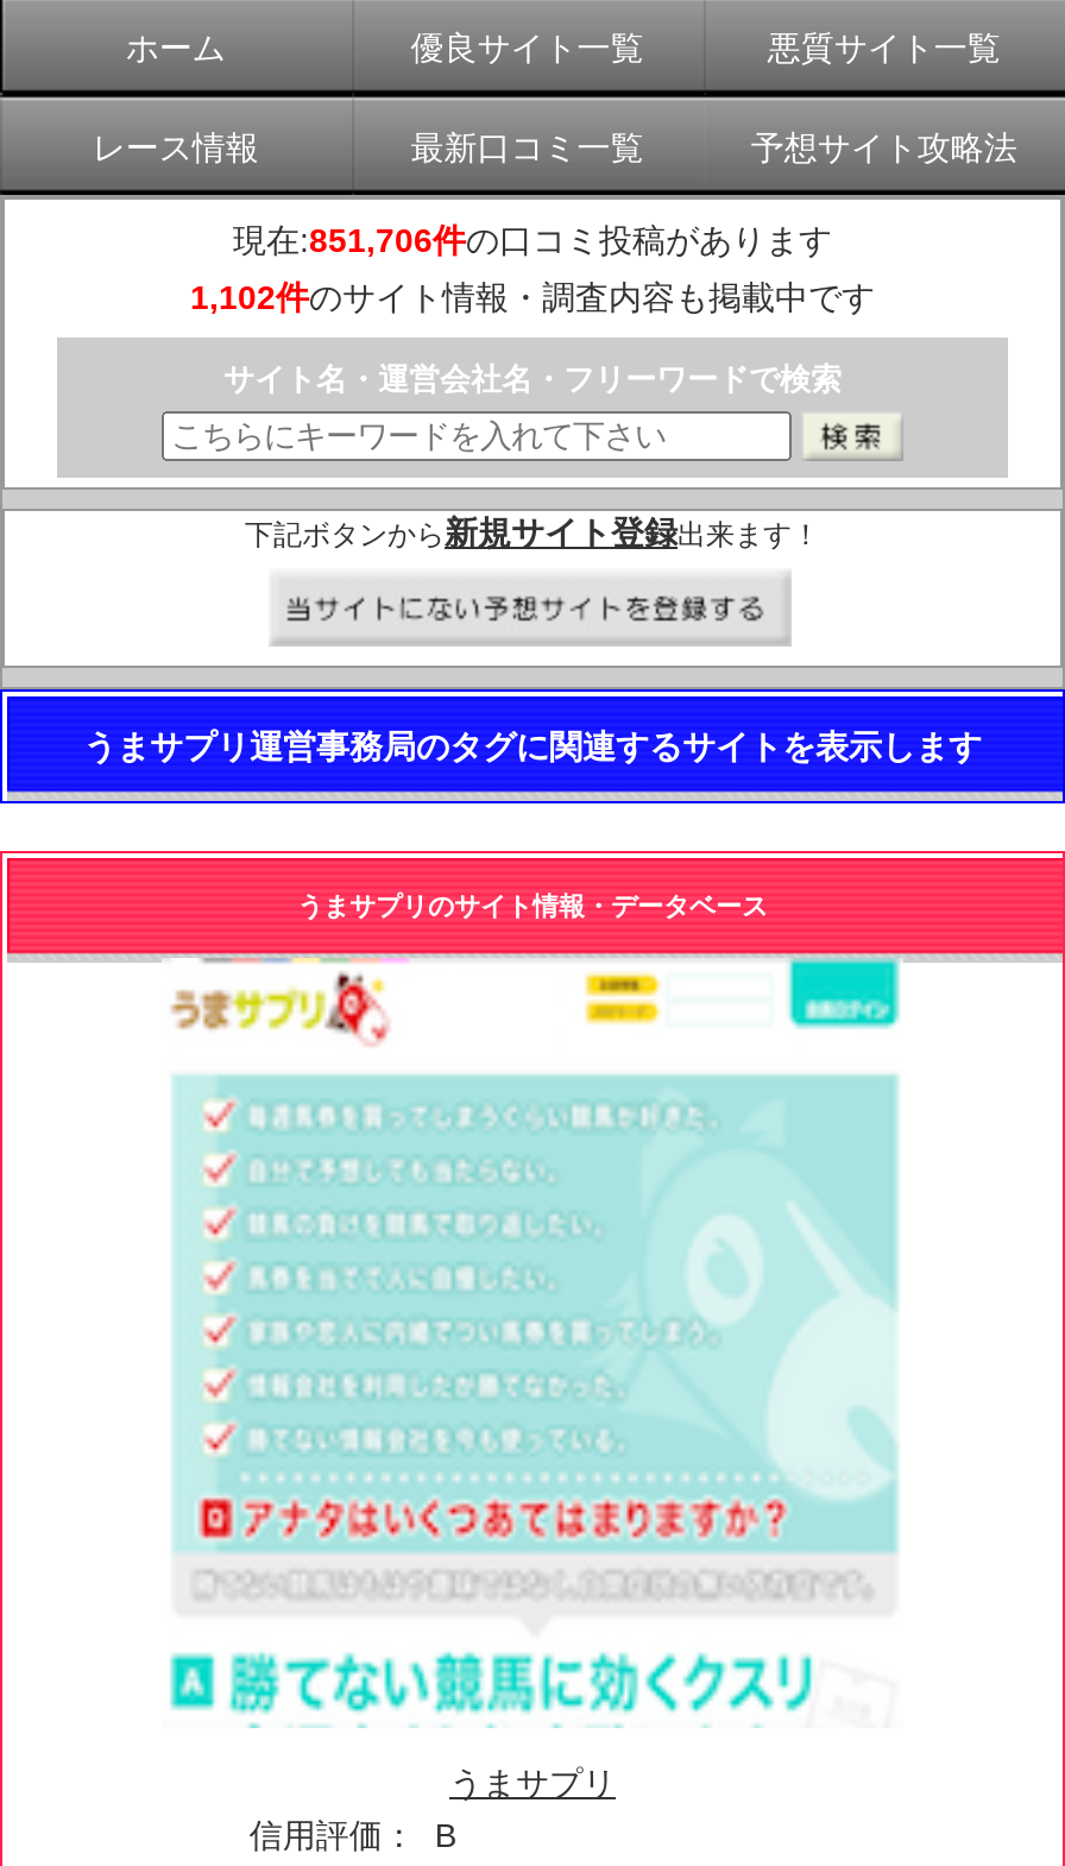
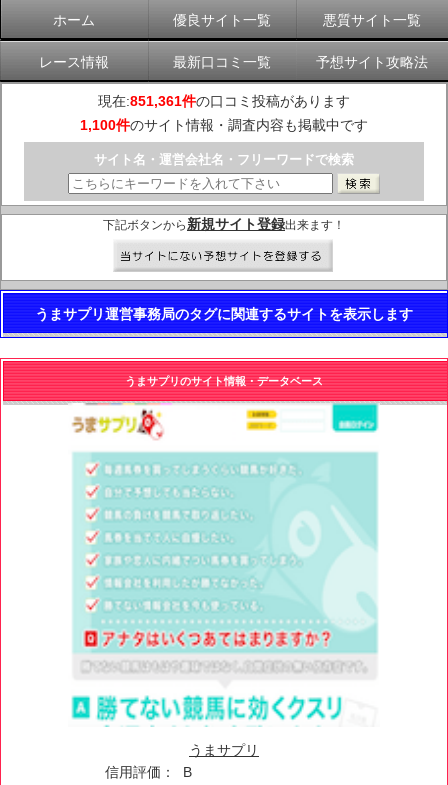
[233,221,832,259] 現在:851,706件の口コミ投稿があります -> [98,93,350,109] 現在:851,361件の口コミ投稿があります
[190,278,875,316] 1,102件のサイト情報・調査内容も掲載中です -> [80,117,368,133] 1,100件のサイト情報・調査内容も掲載中です

